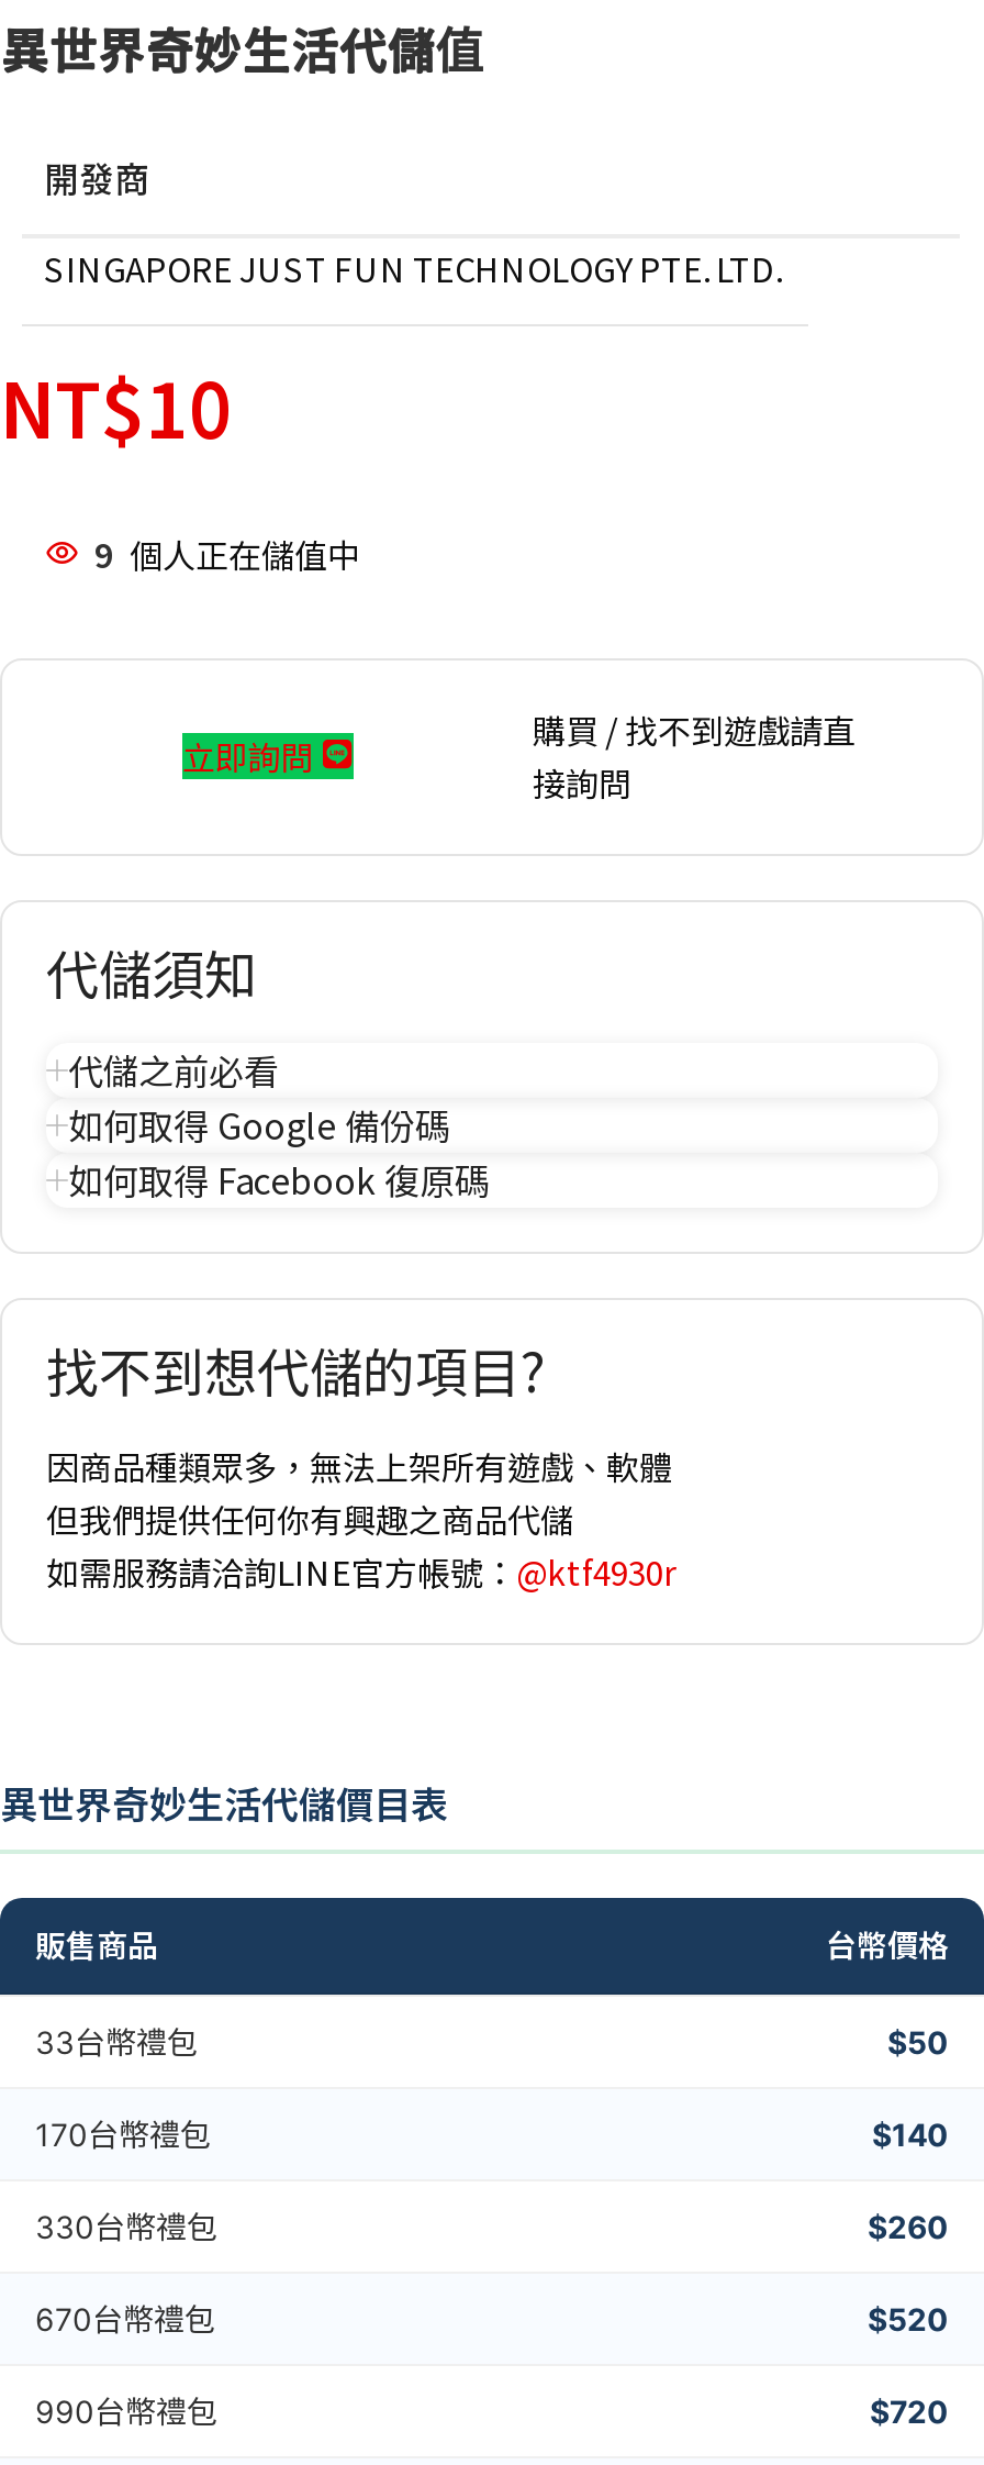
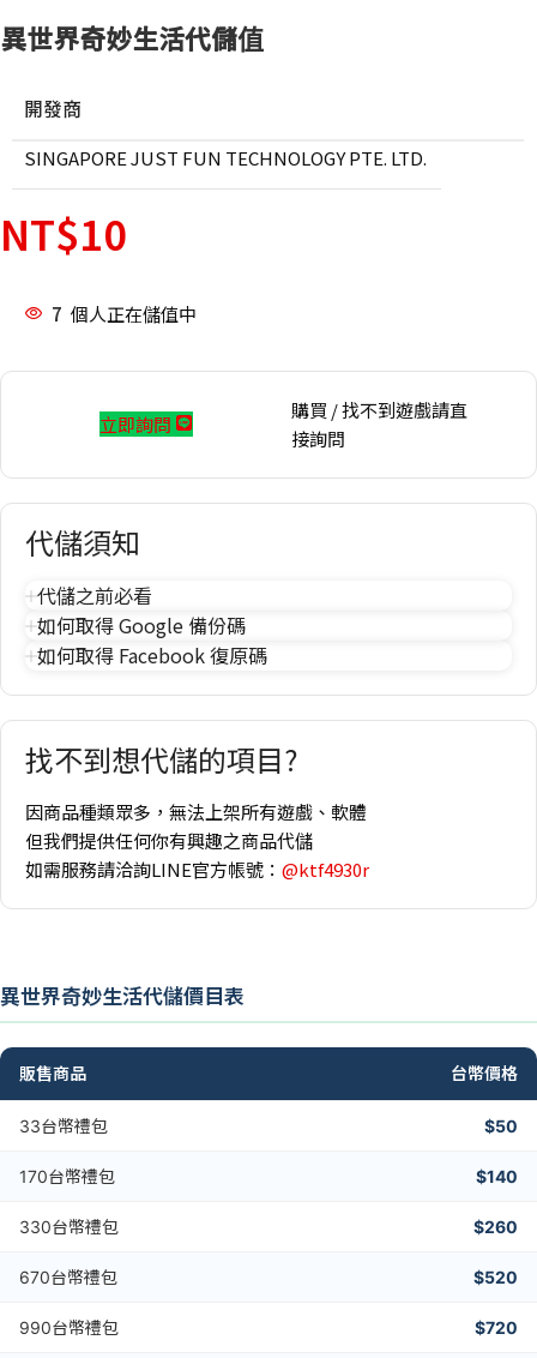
[94,531,360,577] 9 個人正在儲值中 -> [52,301,197,326] 7 個人正在儲值中

